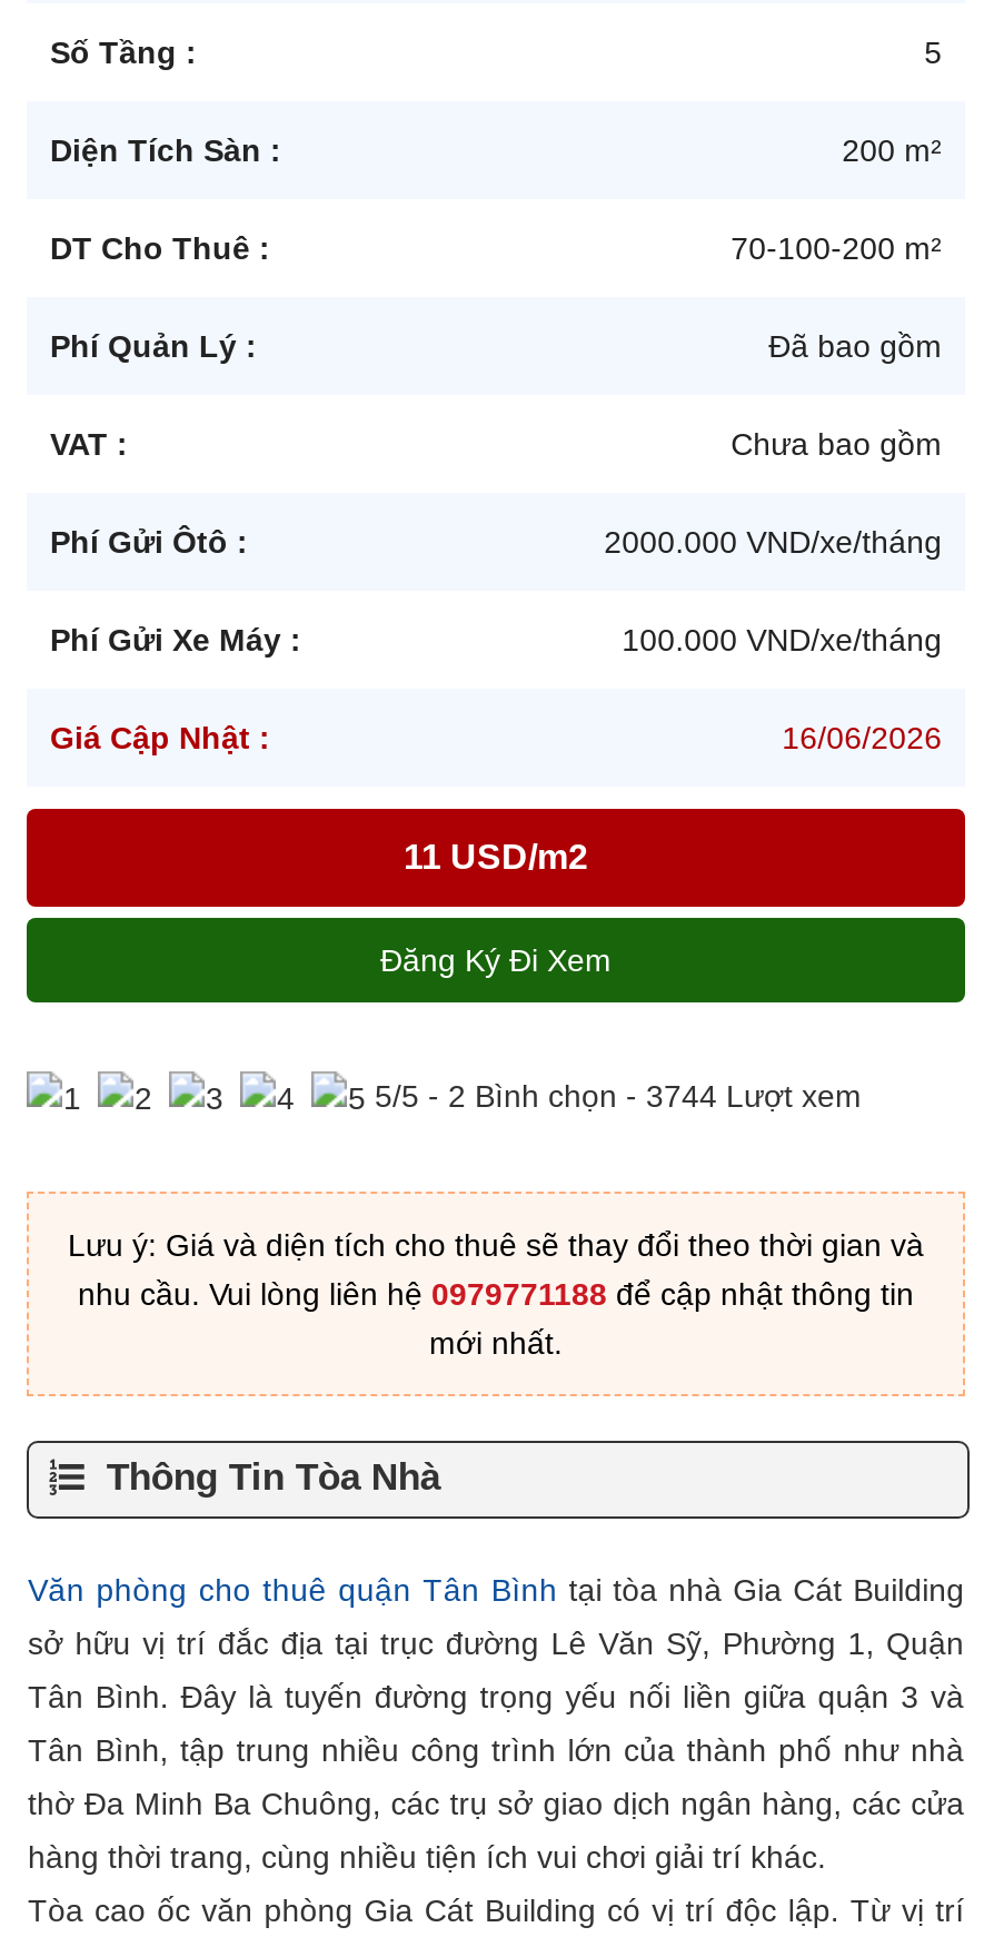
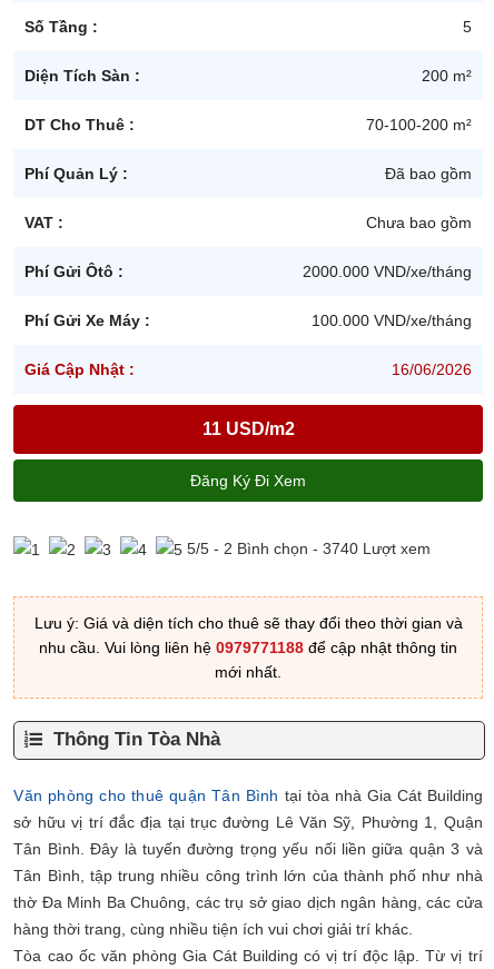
[374,1078,861,1114] 5/5 - 2 Bình chọn - 3744 Lượt xem -> [187,540,431,557] 5/5 - 2 Bình chọn - 3740 Lượt xem

